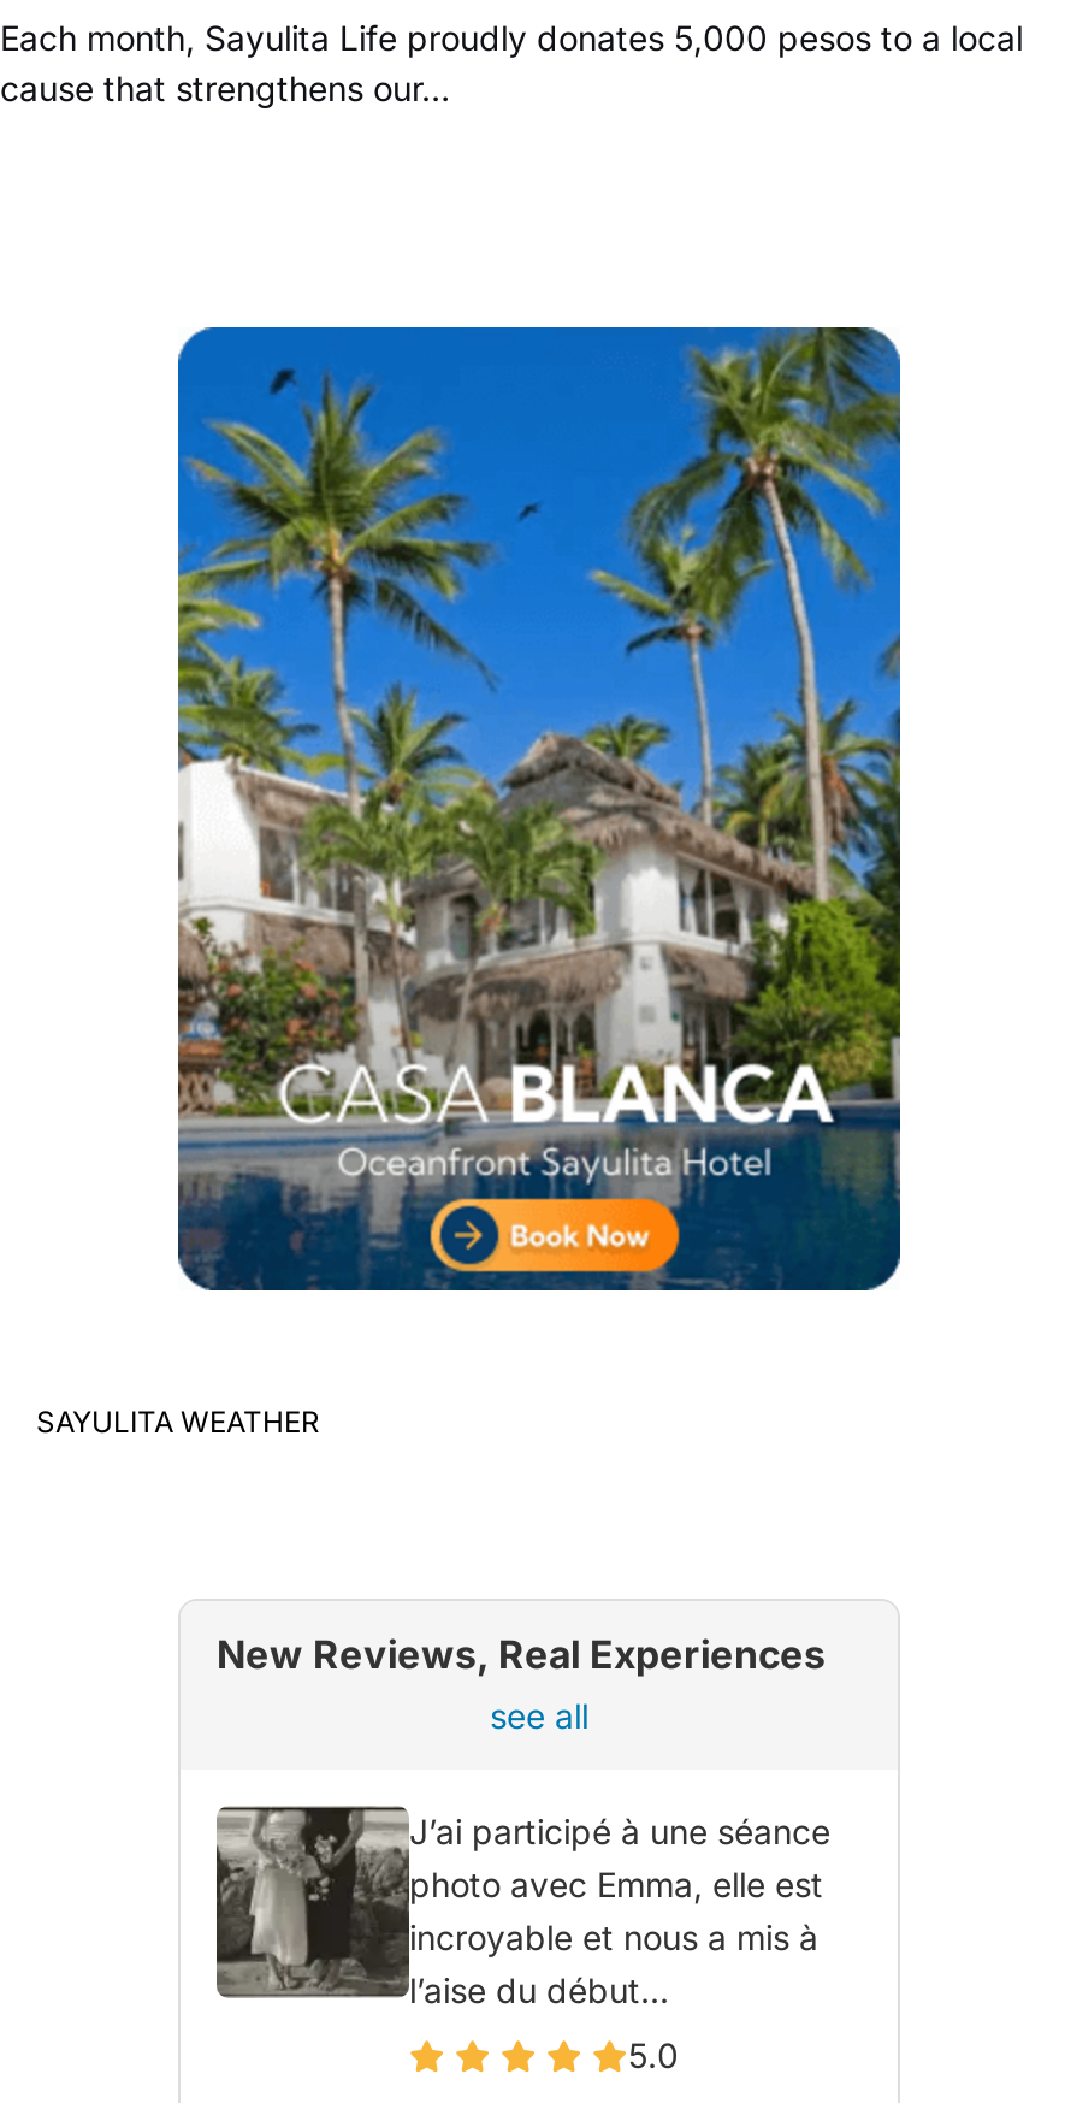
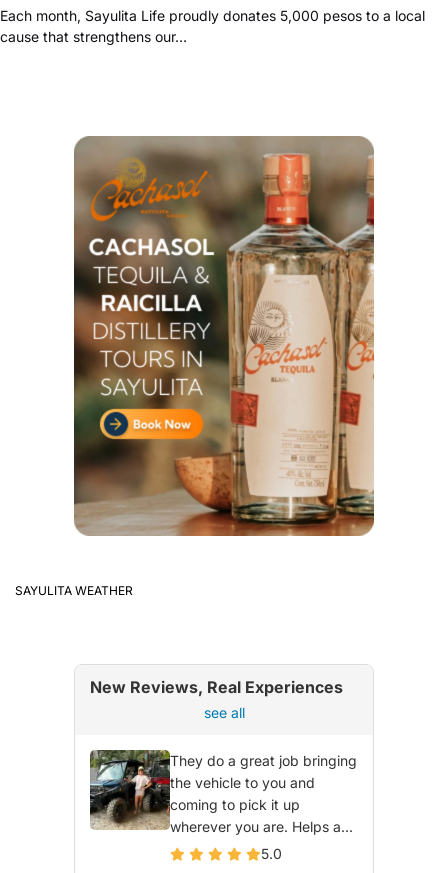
[176,325,903,1293] [image] -> [73,135,375,537] [image]
[217,1806,830,2011] [image] | J’ai participé à une séance | photo avec Emma, elle est | incroyable et nous a mis à | l’aise du début... -> [90,749,357,835] [image] | They do a great job bringing | the vehicle to you and | coming to pick it up | wherever you are. Helps a...

